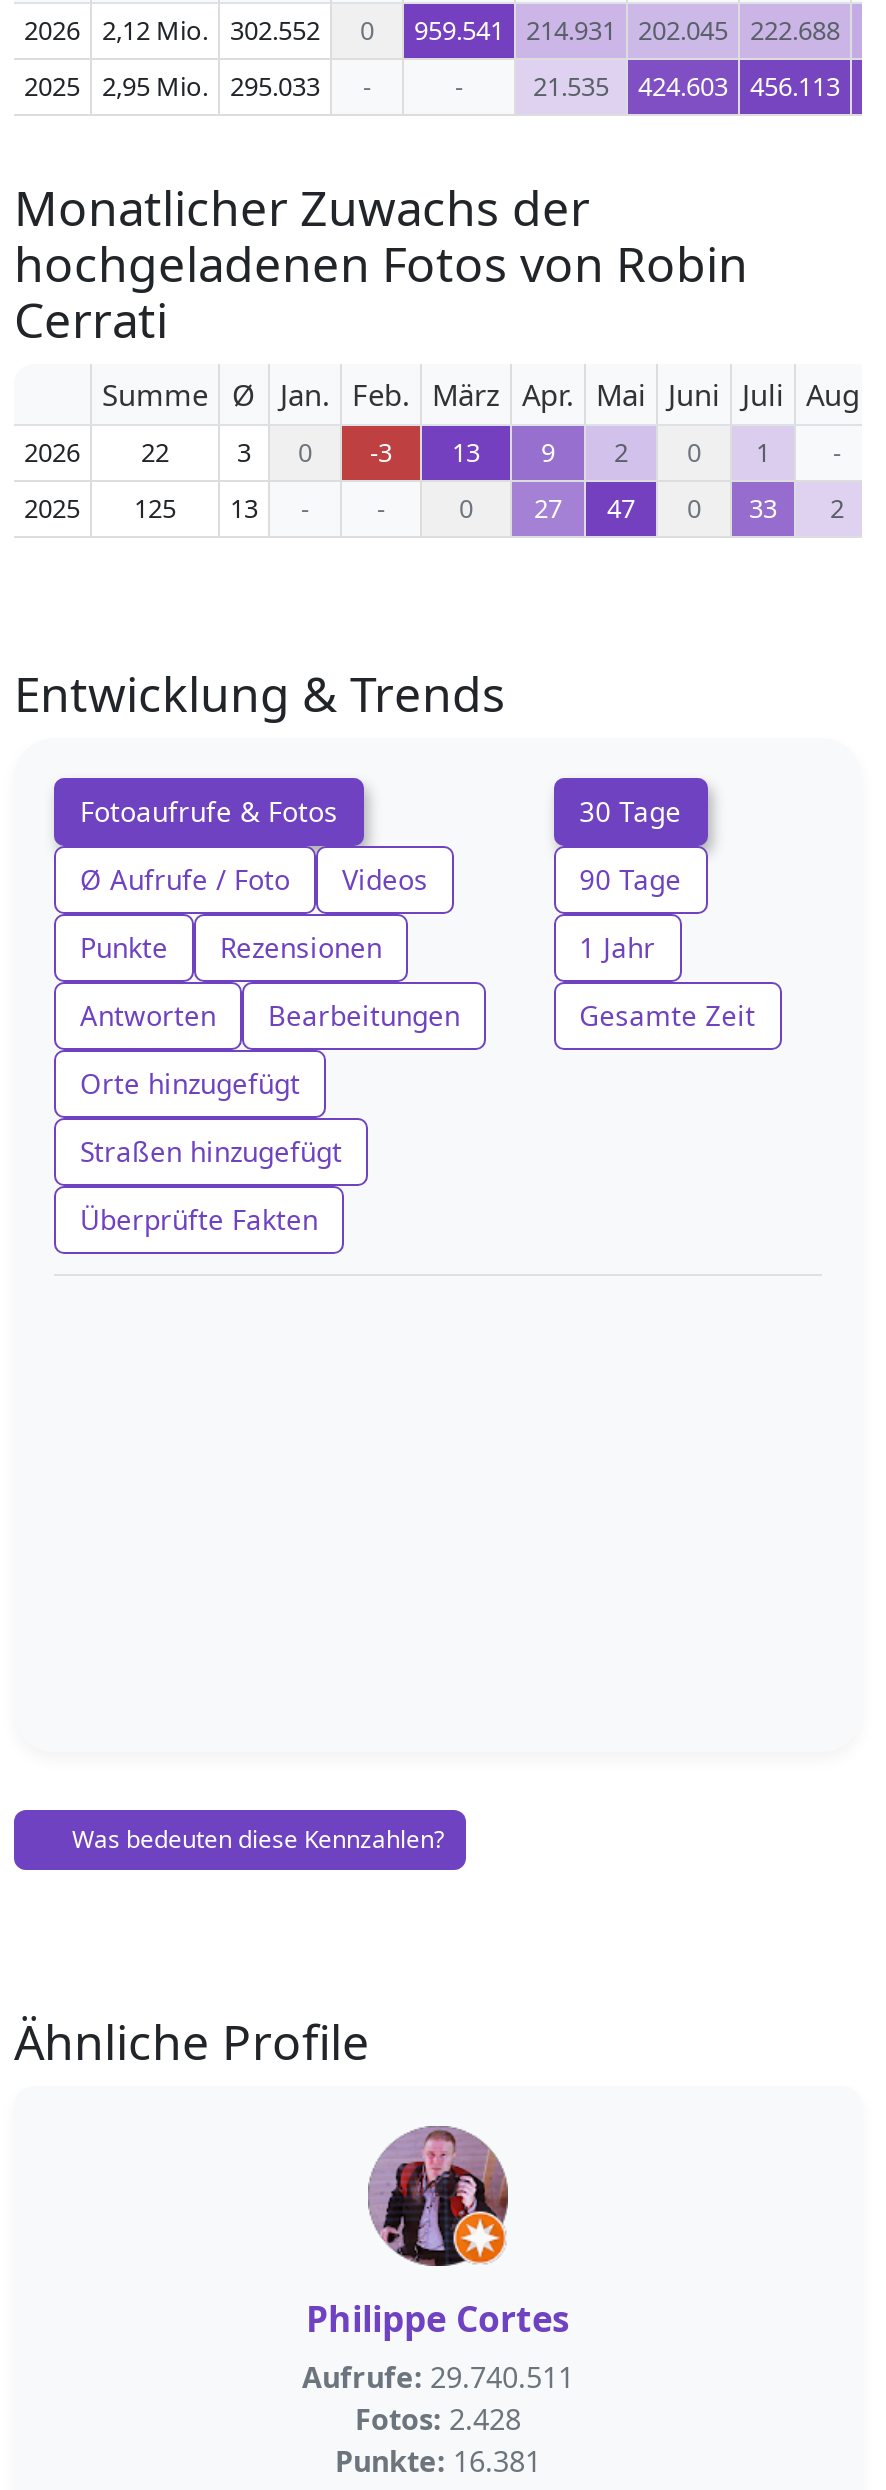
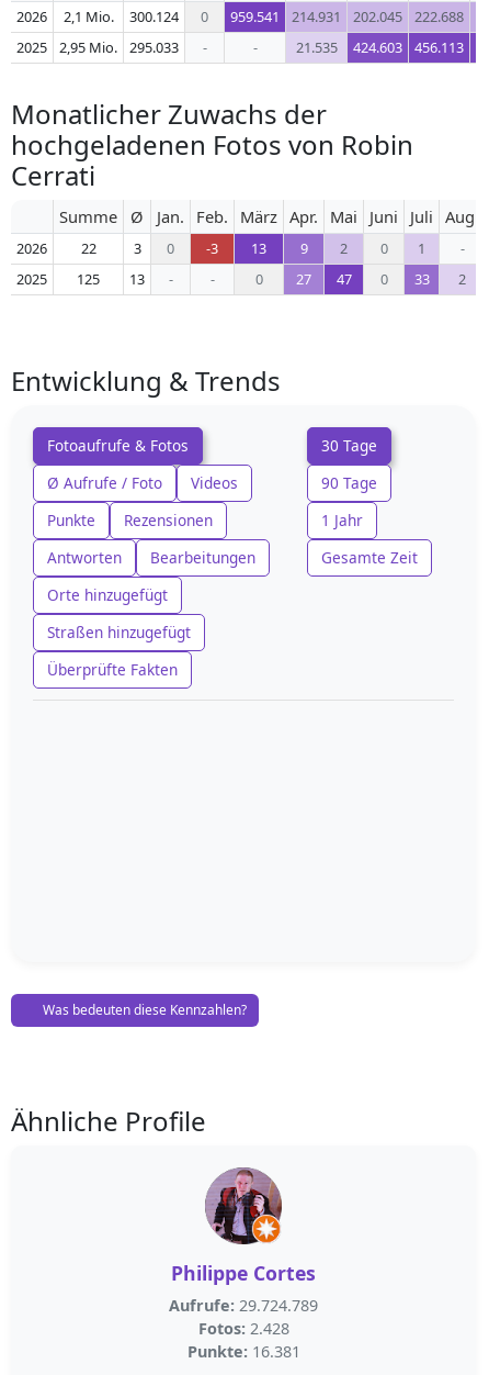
[102,12,208,48] 2,12 Mio. -> [63,7,113,26] 2,1 Mio.
[230,12,320,48] 302.552 -> [129,7,179,26] 300.124
[302,2358,574,2396] Aufrufe: 29.740.511 -> [169,1295,318,1316] Aufrufe: 29.724.789

